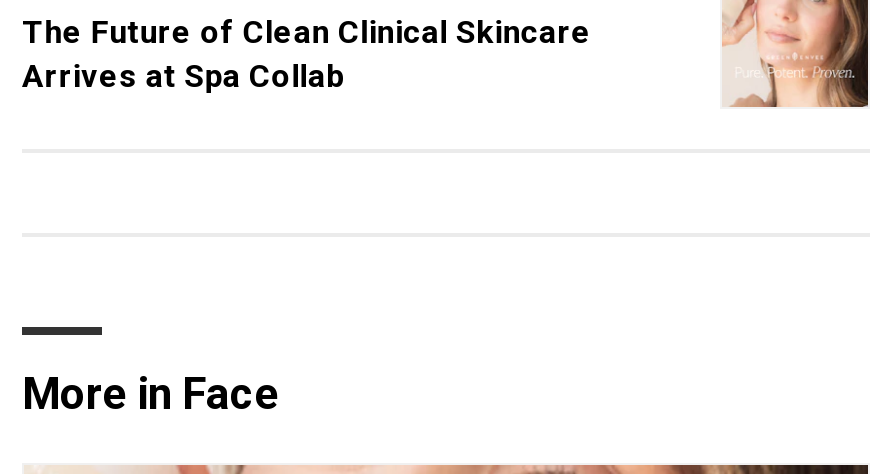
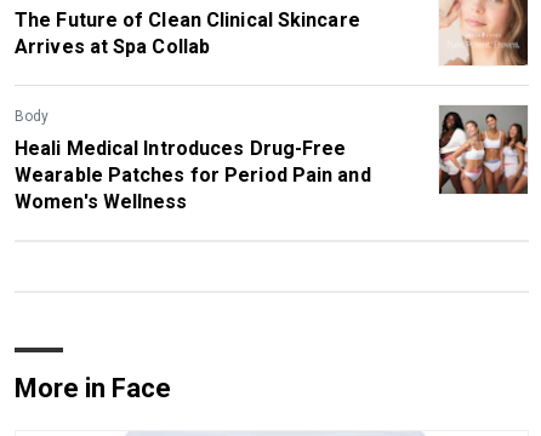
none -> [15,107,371,213] Body | Heali Medical Introduces Drug-Free | Wearable Patches for Period Pain and | Women's Wellness
none -> [438,104,529,195] [image]

